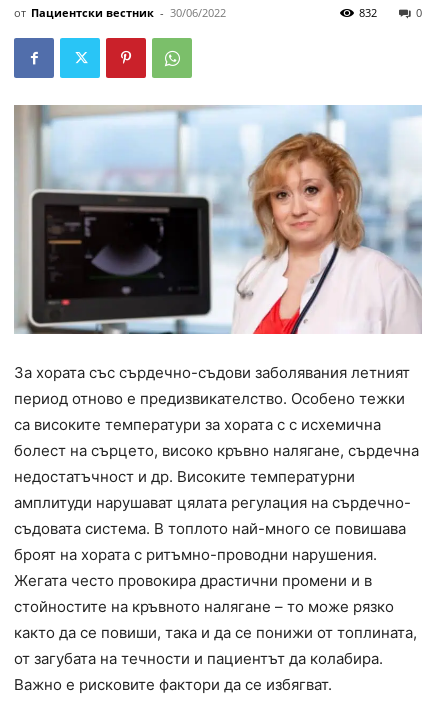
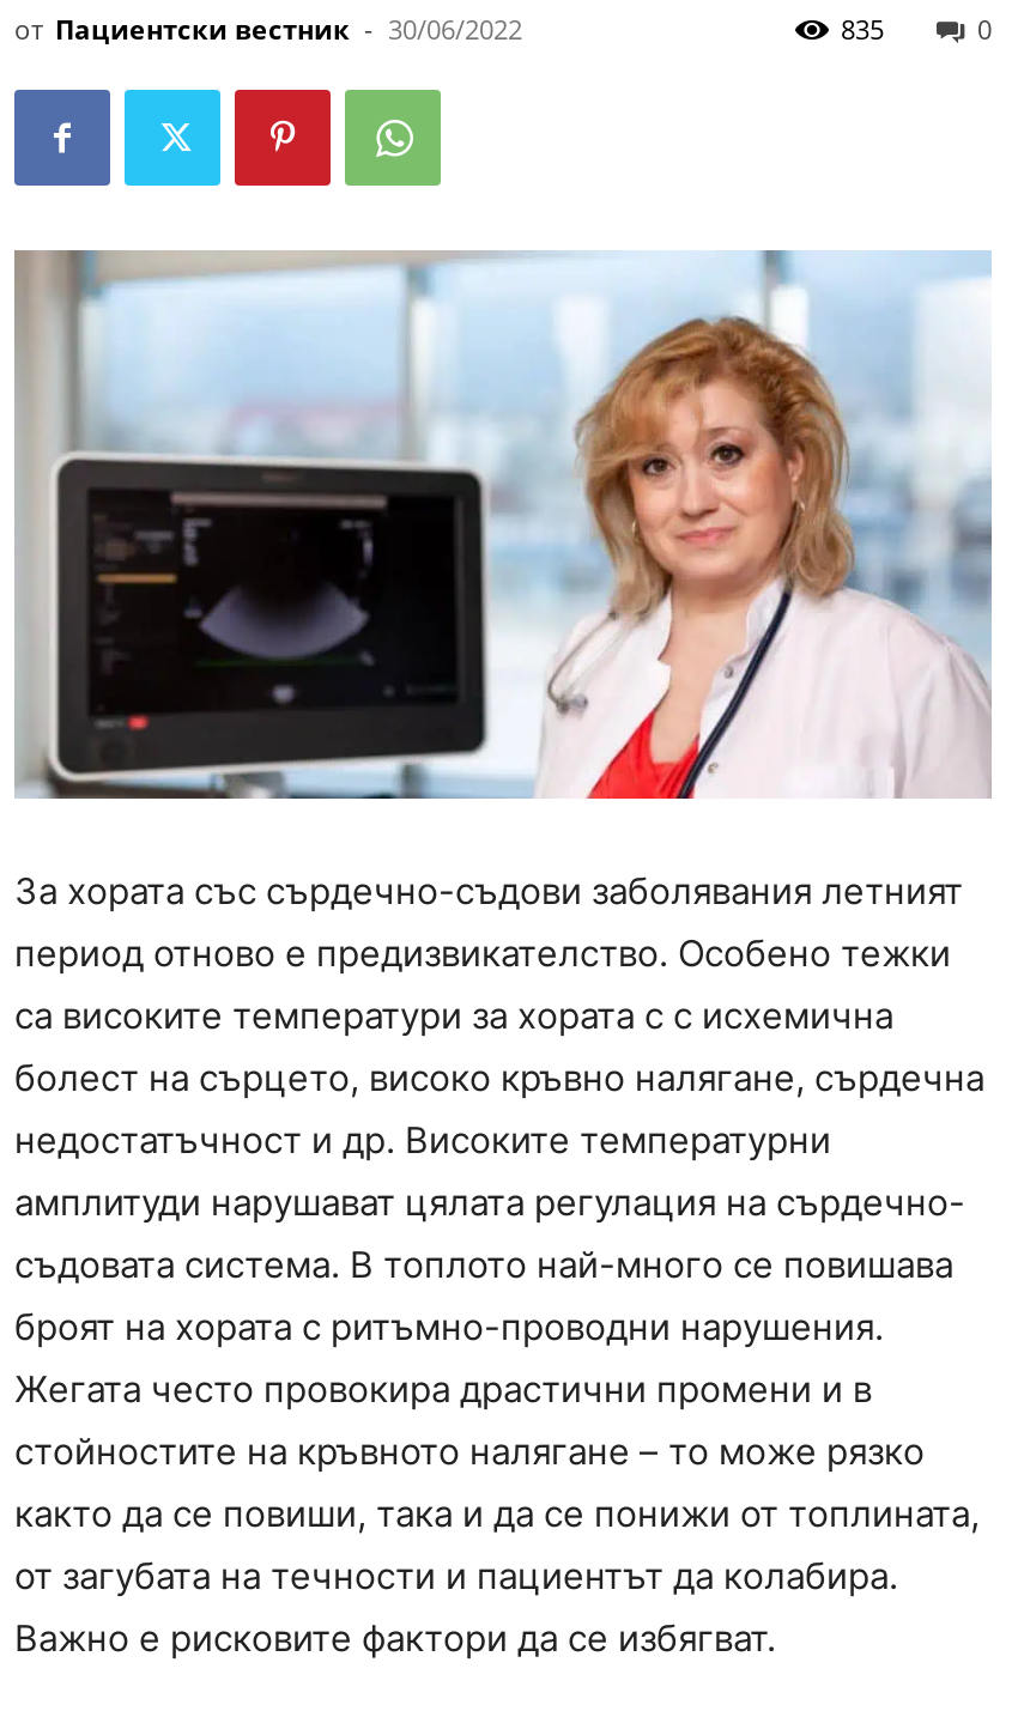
[359,5,377,20] 832 -> [841,11,884,47] 835

